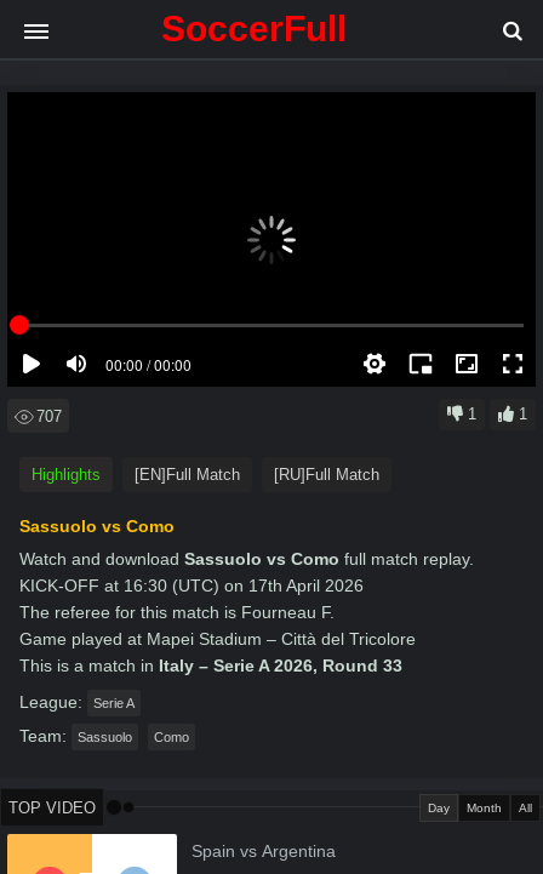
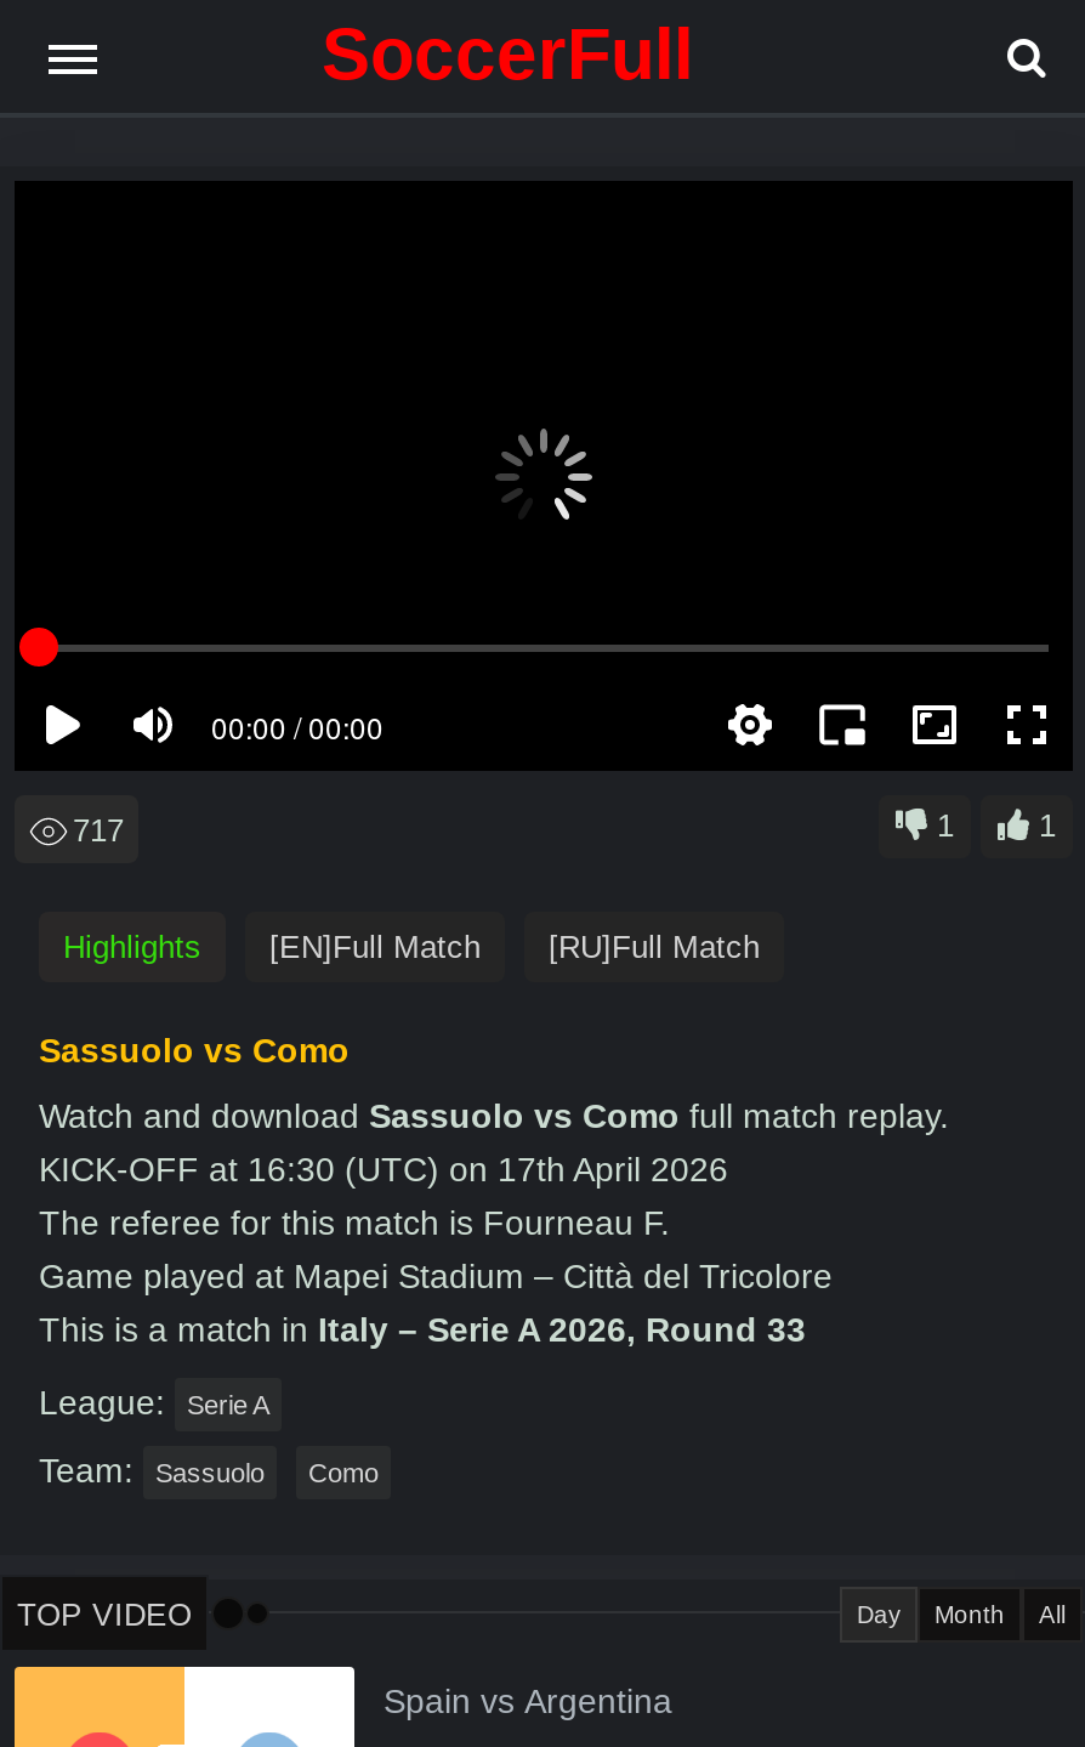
[36,408,62,426] 707 -> [73,813,124,849] 717

